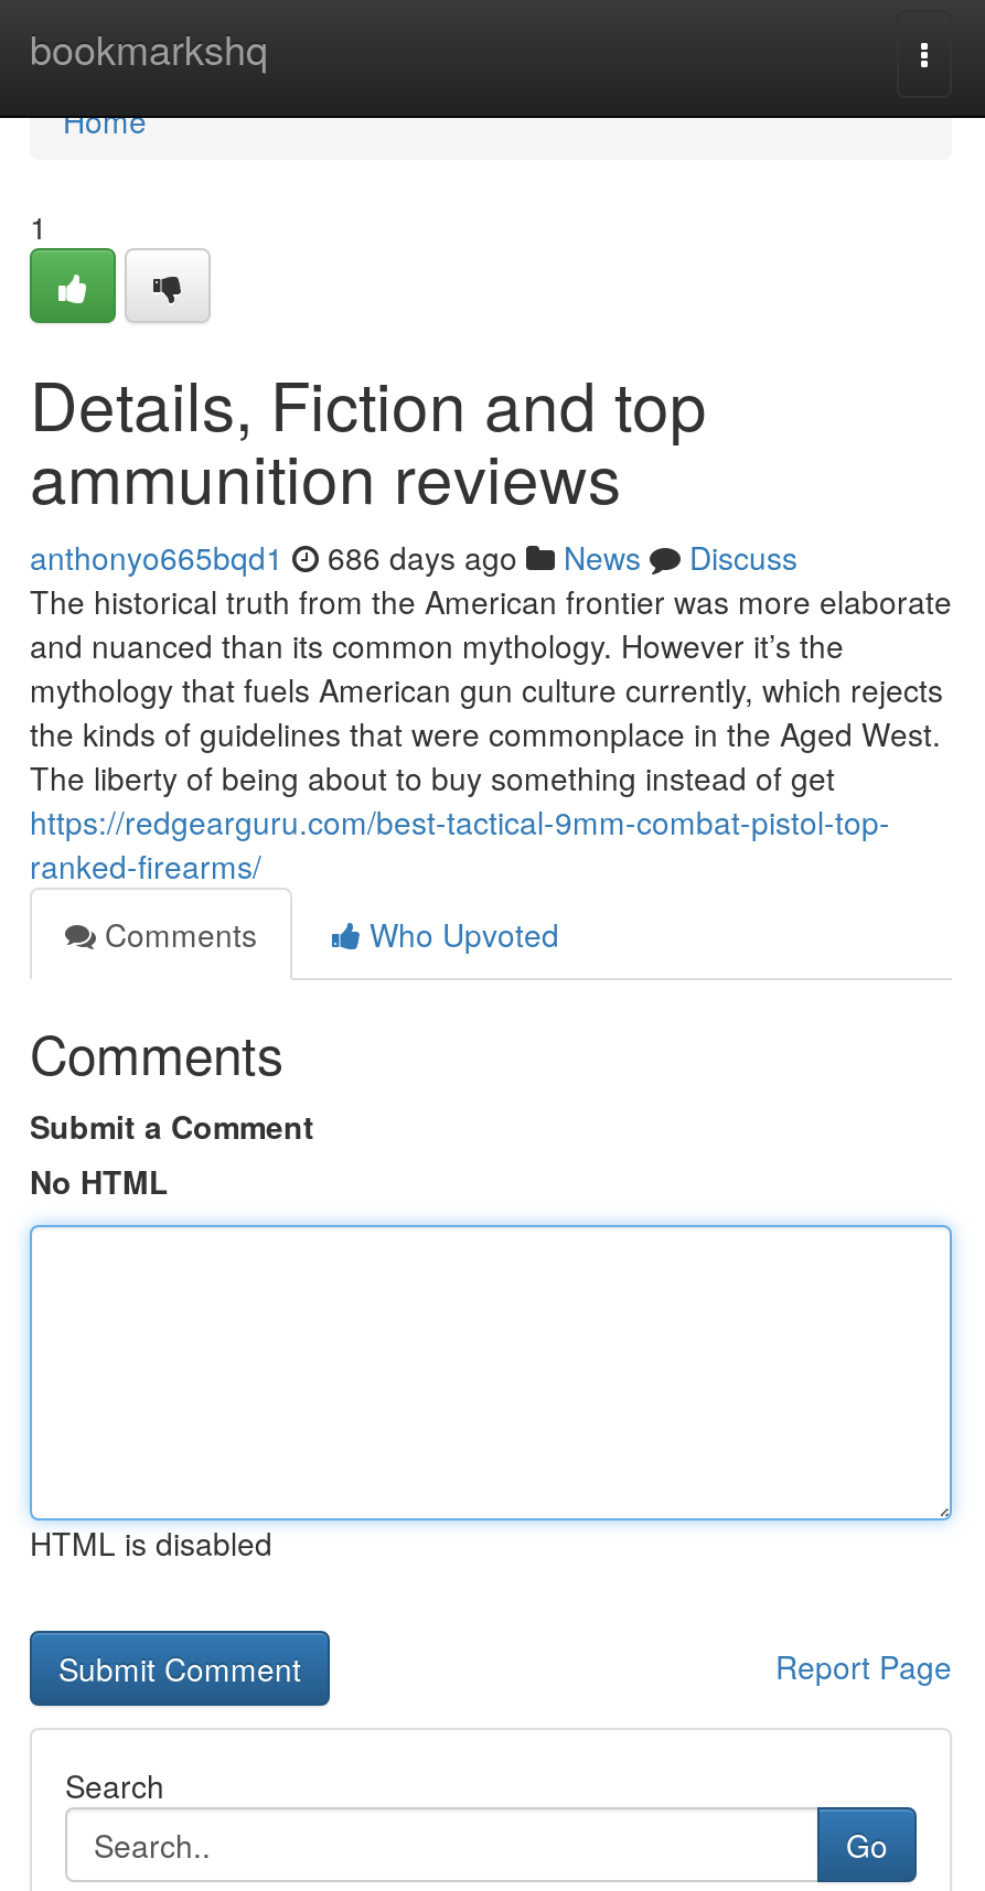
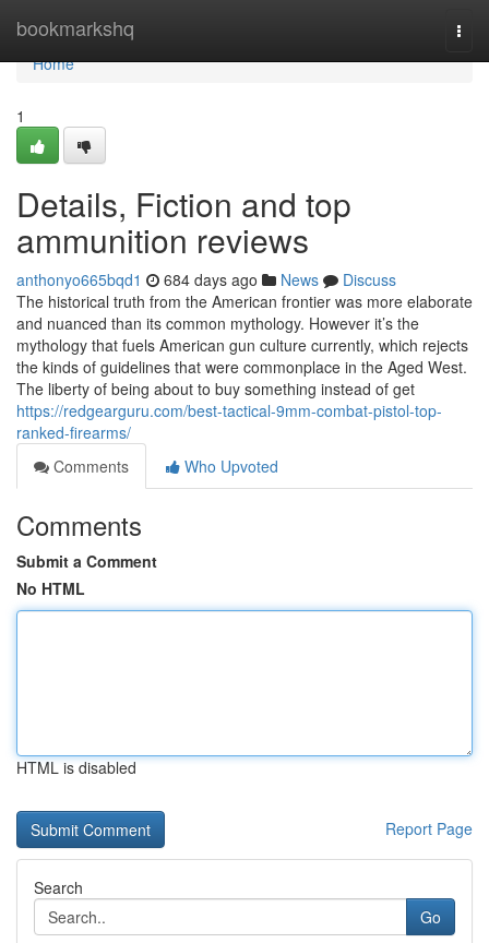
[30,535,797,579] anthonyo665bqd1 686 days ago News Discuss -> [16,268,396,290] anthonyo665bqd1 684 days ago News Discuss

